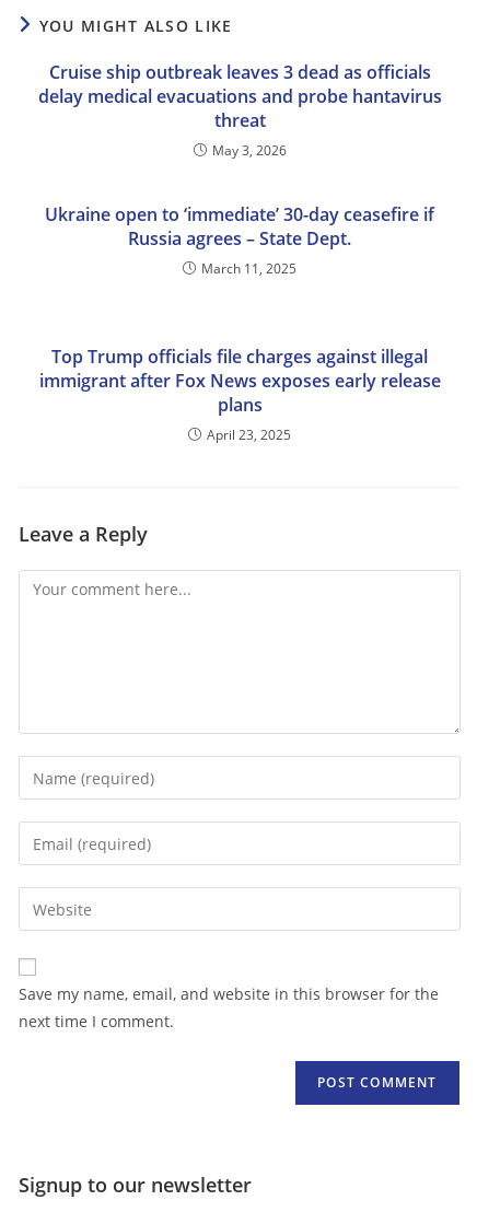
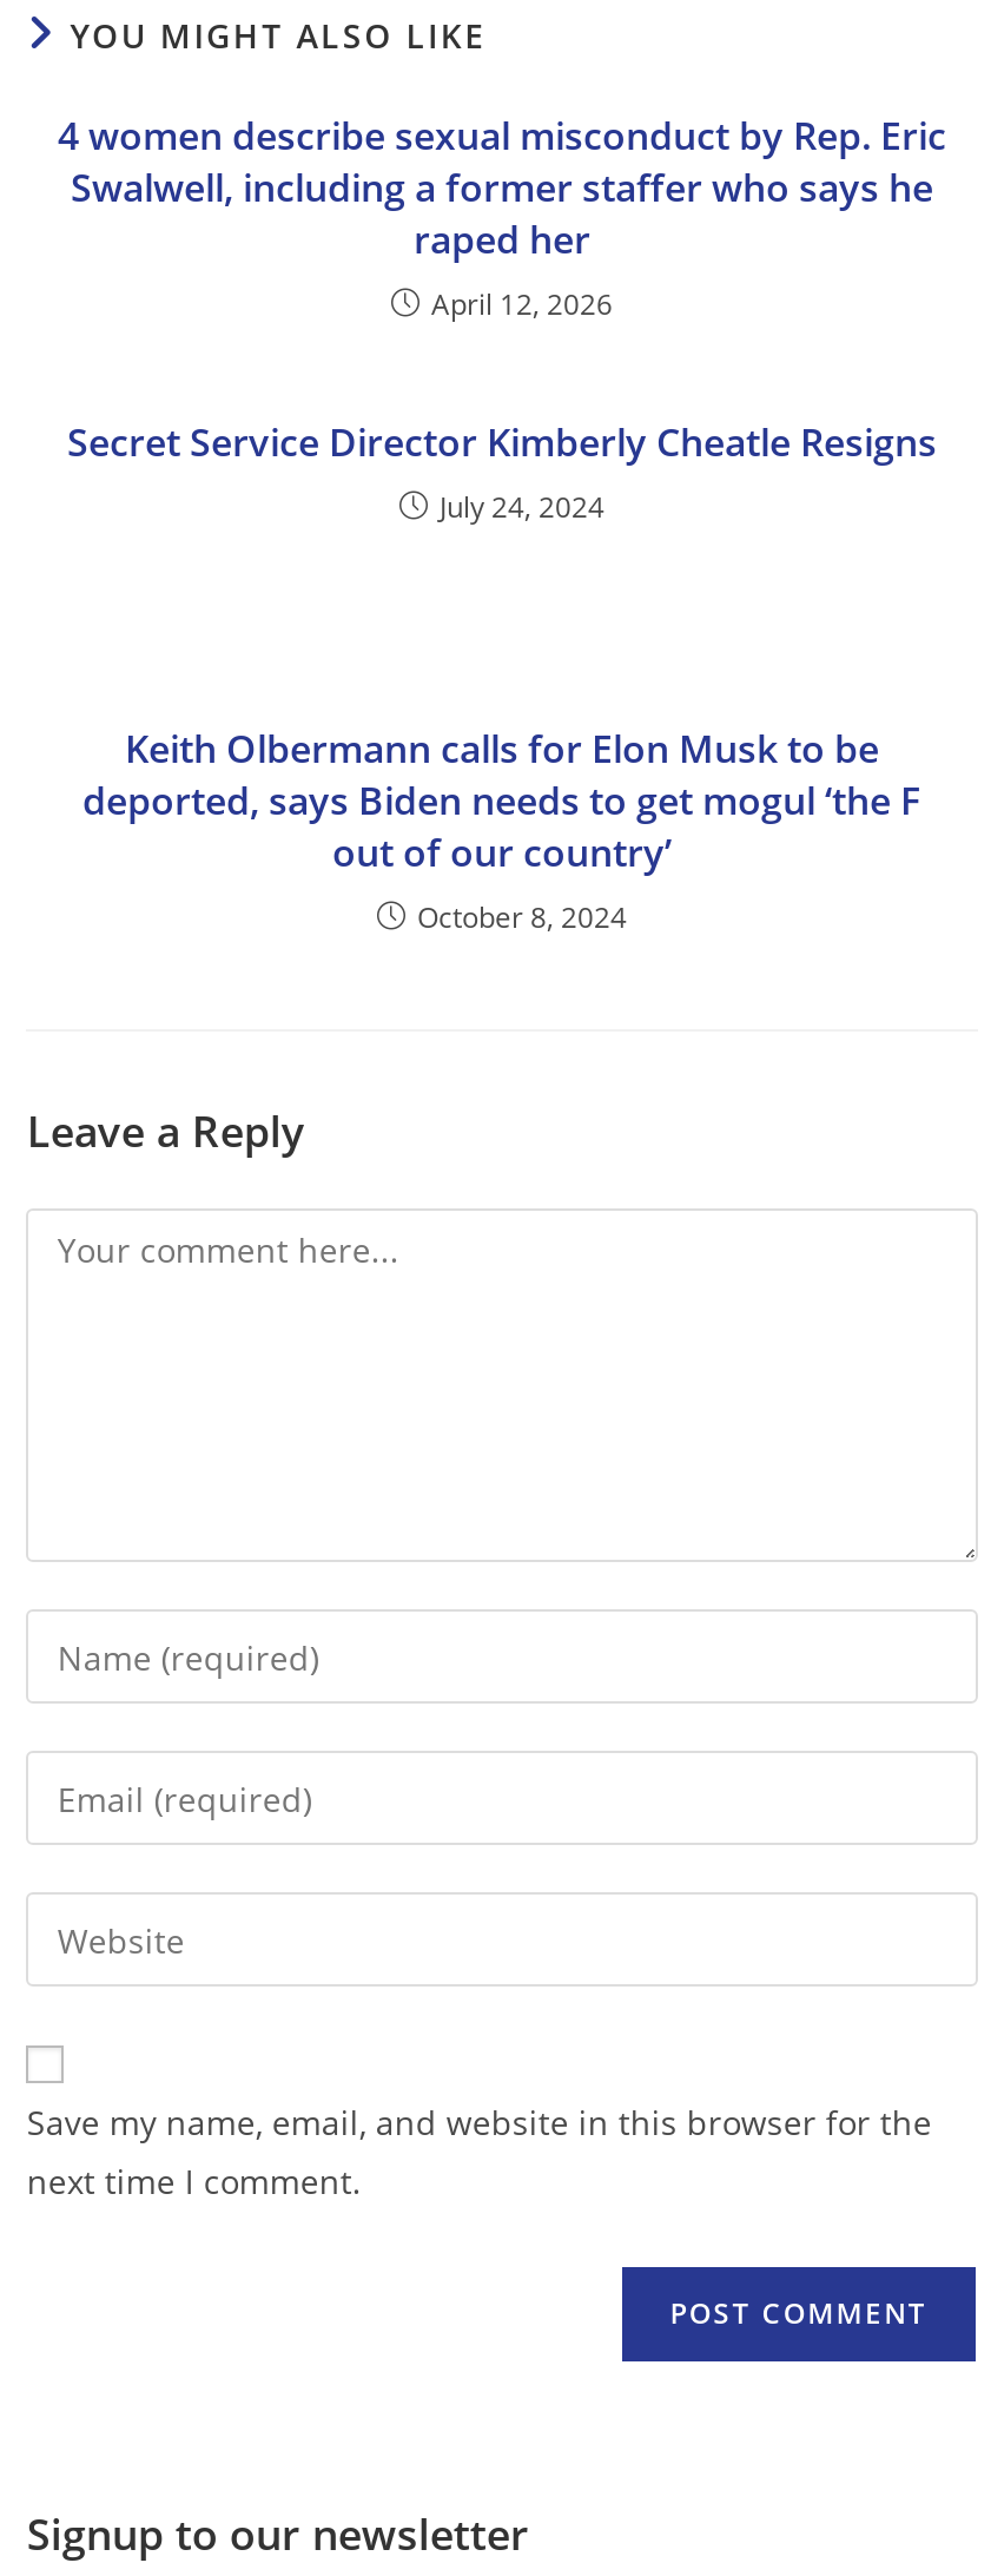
[38,60,441,160] Cruise ship outbreak leaves 3 dead as officials | delay medical evacuations and probe hantavirus | threat | May 3, 2026 -> [58,110,946,325] 4 women describe sexual misconduct by Rep. Eric | Swalwell, including a former staffer who says he | raped her | April 12, 2026
[45,203,434,278] Ukraine open to ‘immediate’ 30-day ceasefire if | Russia agrees – State Dept. | March 11, 2025 -> [67,417,937,528] Secret Service Director Kimberly Cheatle Resigns | July 24, 2024
[39,345,440,444] Top Trump officials file charges against illegal | immigrant after Fox News exposes early release | plans | April 23, 2025 -> [82,723,921,938] Keith Olbermann calls for Elon Musk to be | deported, says Biden needs to get mogul ‘the F | out of our country’ | October 8, 2024

